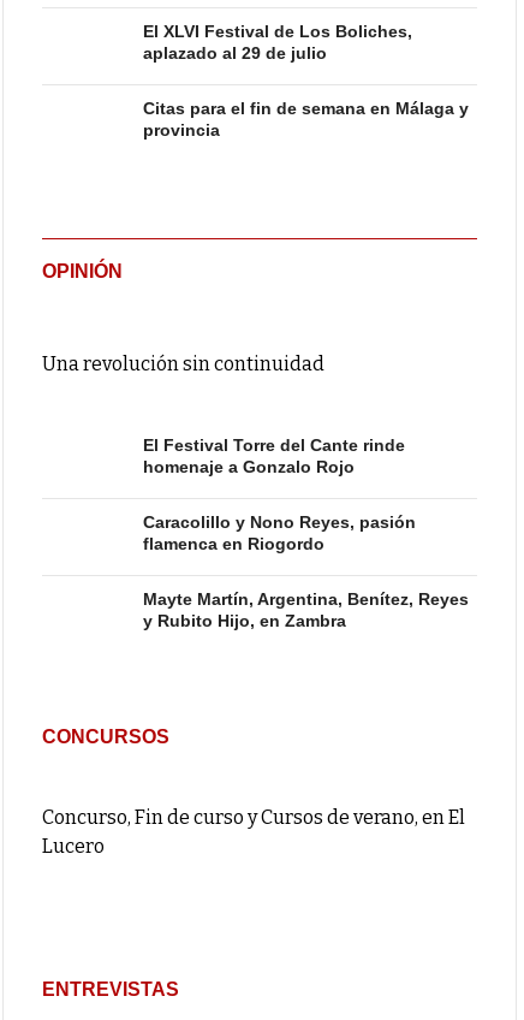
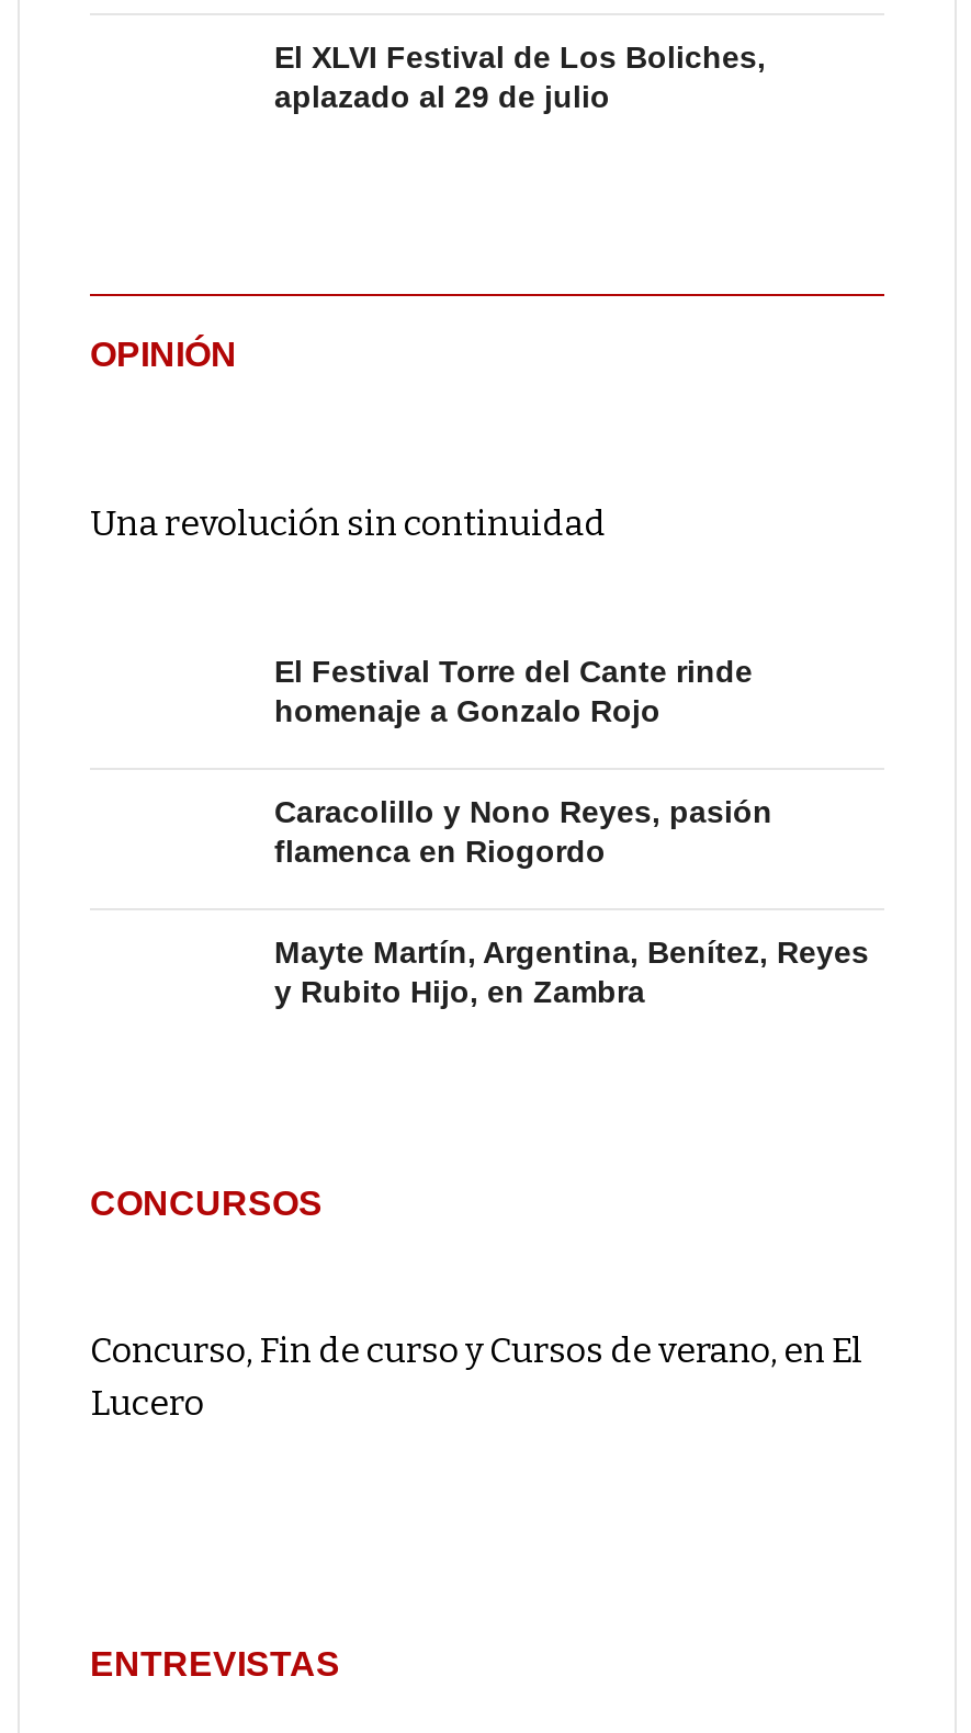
[143,99,469,140] Citas para el fin de semana en Málaga y | provincia -> none

